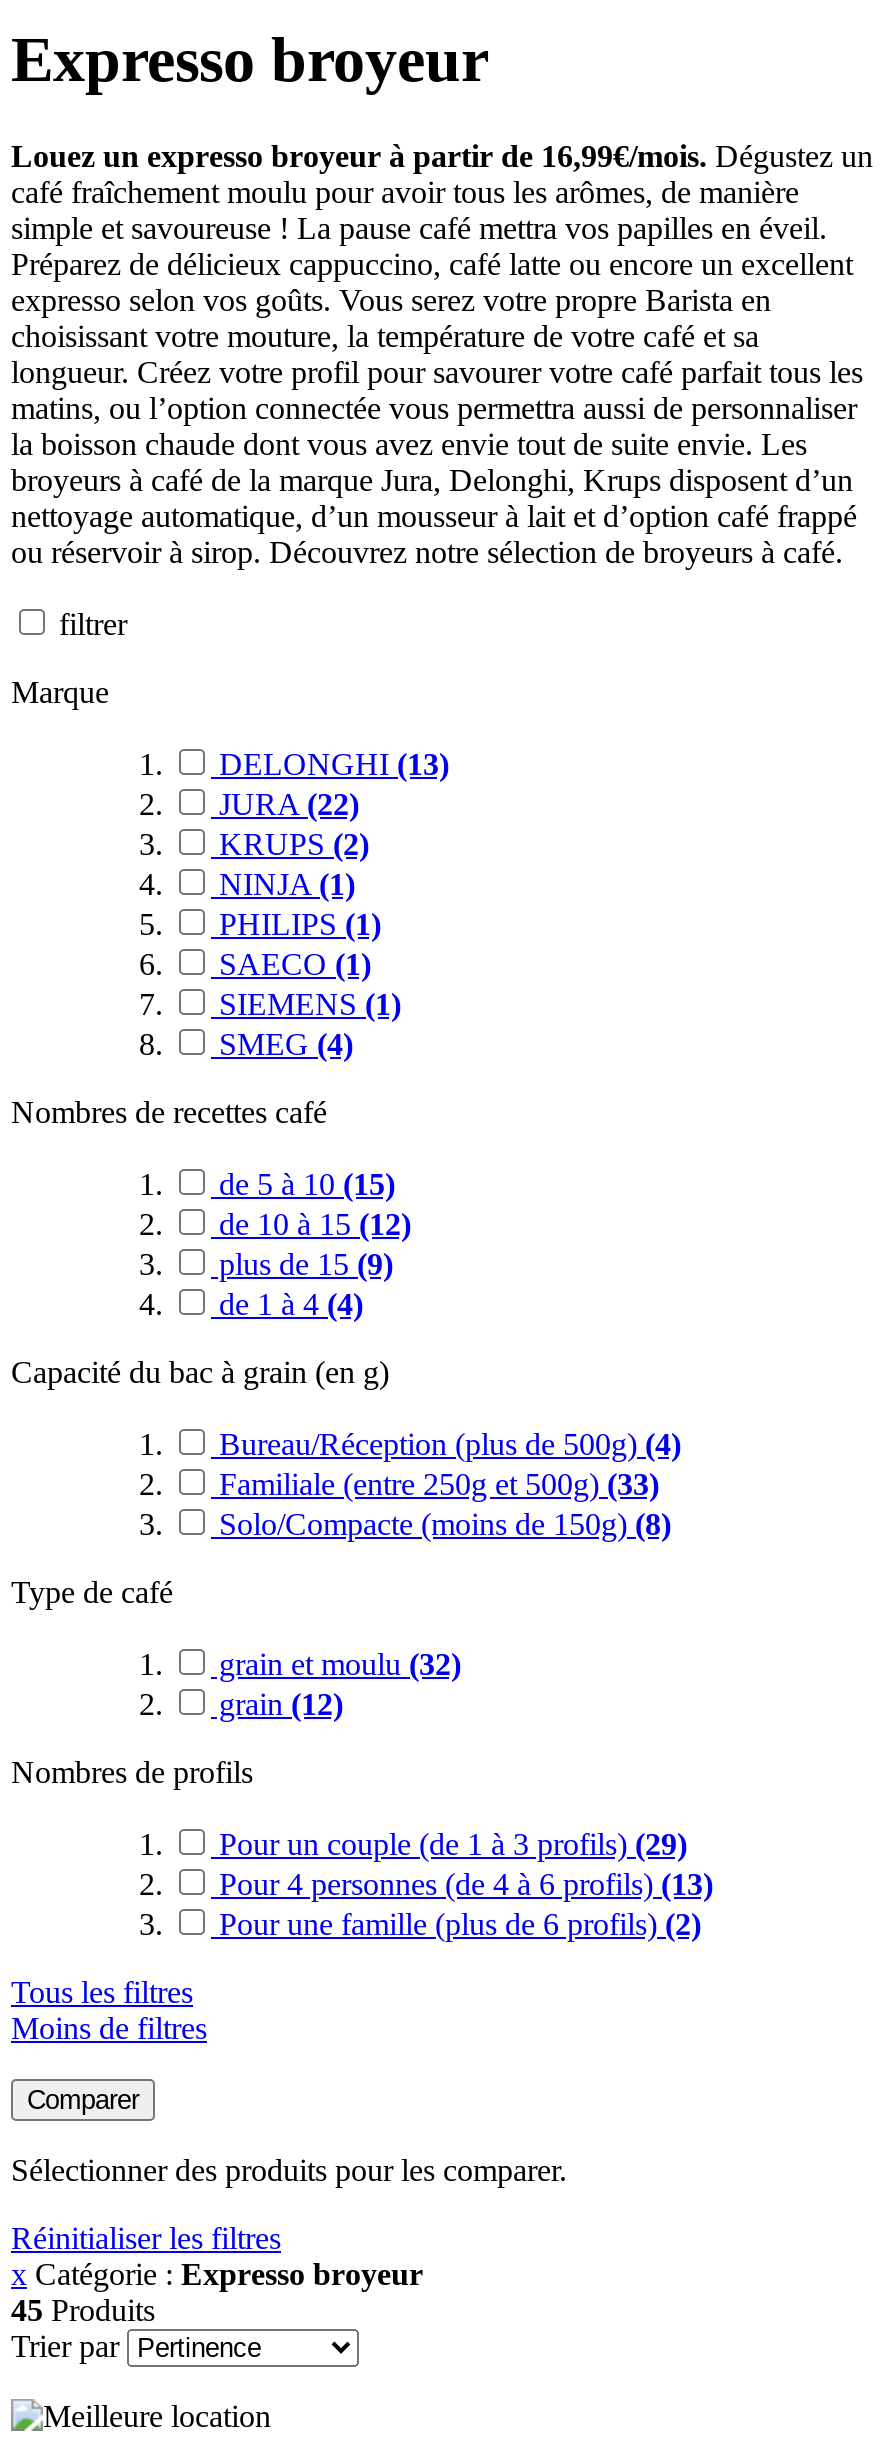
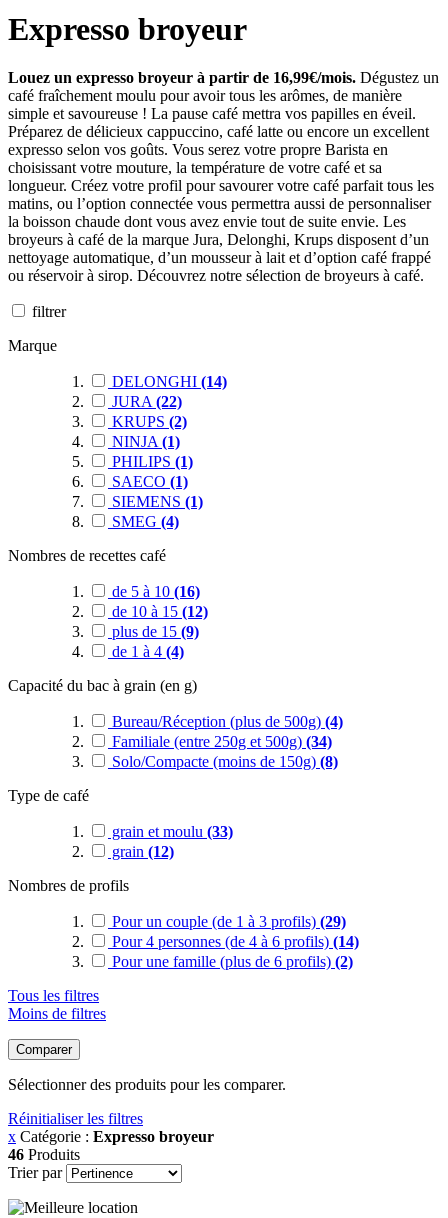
[211,747,449,781] DELONGHI (13) -> [108,373,227,390] DELONGHI (14)
[211,1167,395,1201] de 5 à 10 (15) -> [108,583,200,600] de 5 à 10 (16)
[211,1467,659,1501] Familiale (entre 250g et 500g) (33) -> [108,733,332,750] Familiale (entre 250g et 500g) (34)
[211,1647,461,1681] grain et moulu (32) -> [108,823,233,840] grain et moulu (33)
[211,1867,713,1901] Pour 4 personnes (de 4 à 6 profils) (13) -> [108,933,359,950] Pour 4 personnes (de 4 à 6 profils) (14)
[11,2293,155,2327] 45 Produits -> [8,1146,80,1163] 46 Produits

